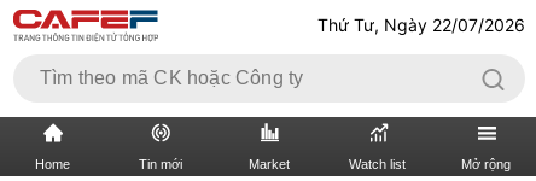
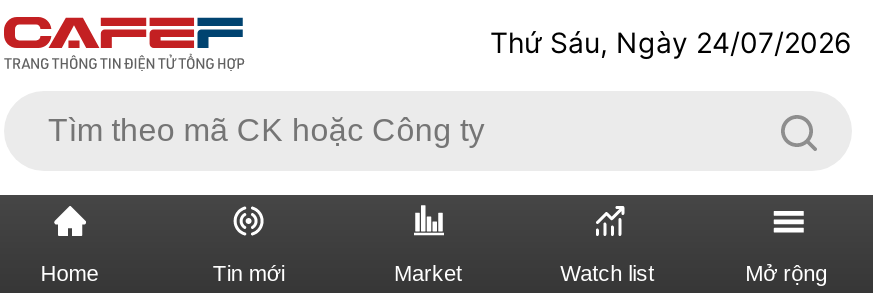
[317,14,525,35] Thứ Tư, Ngày 22/07/2026 -> [490,25,852,59] Thứ Sáu, Ngày 24/07/2026

